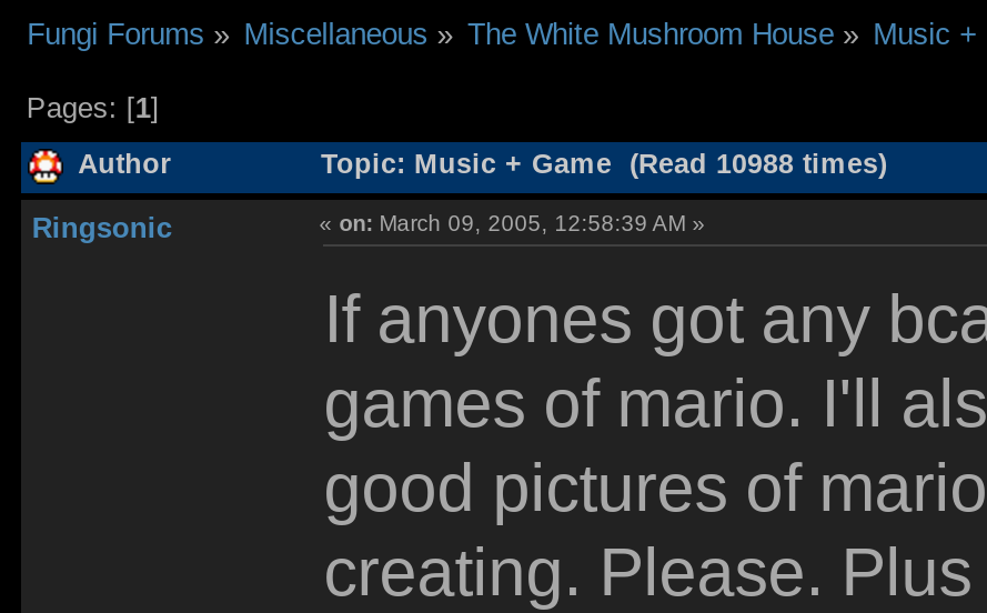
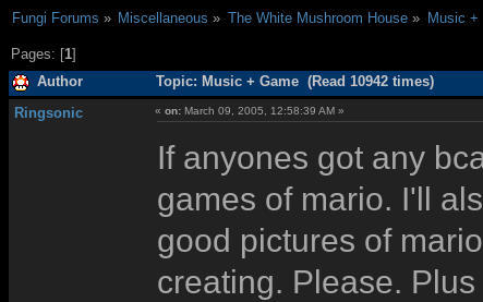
[312,149,887,181] Topic: Music + Game (Read 10988 times) -> [151,74,434,90] Topic: Music + Game (Read 10942 times)

